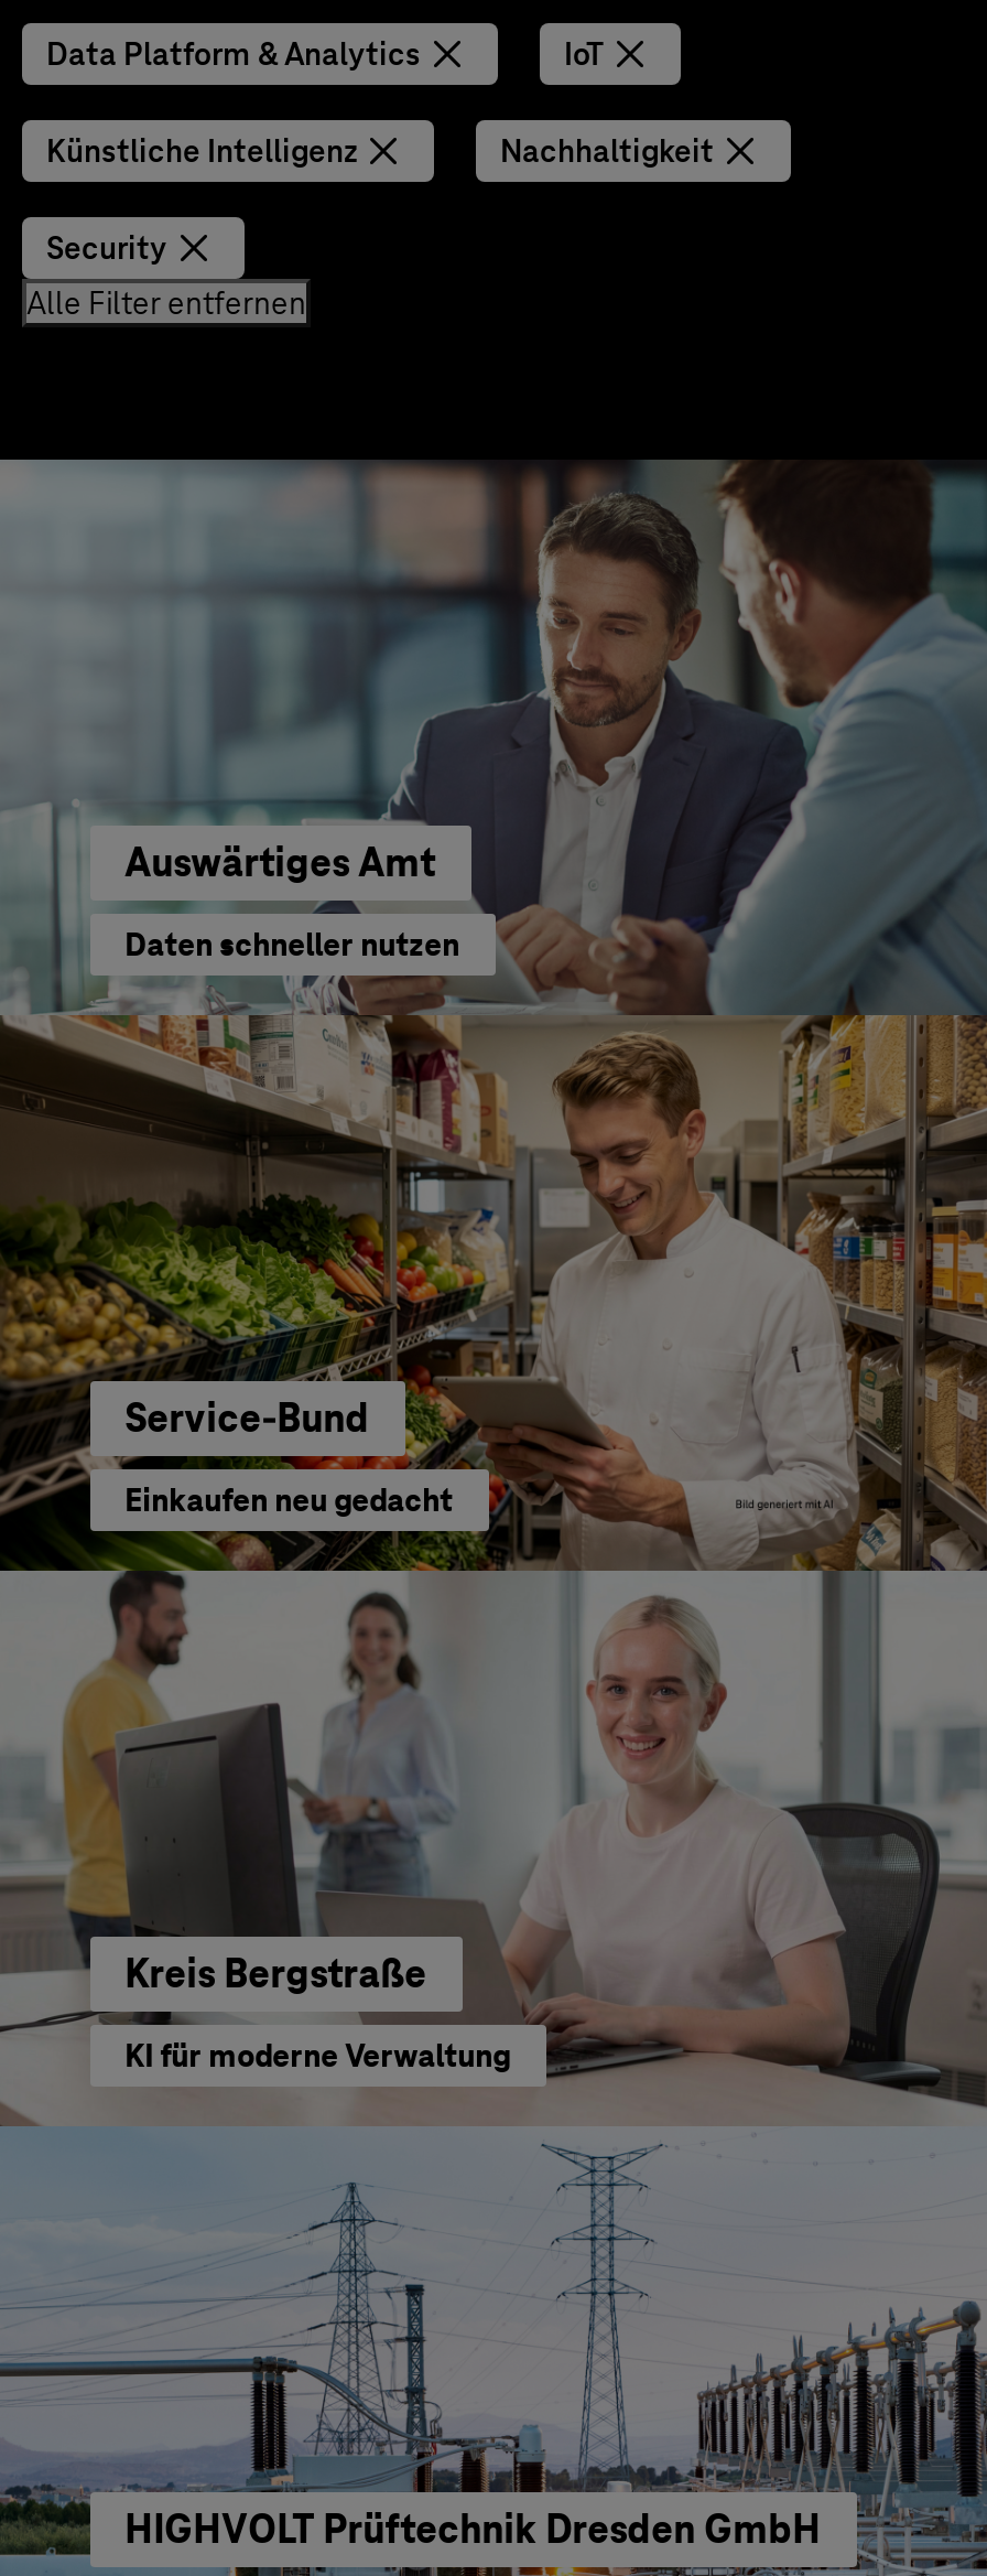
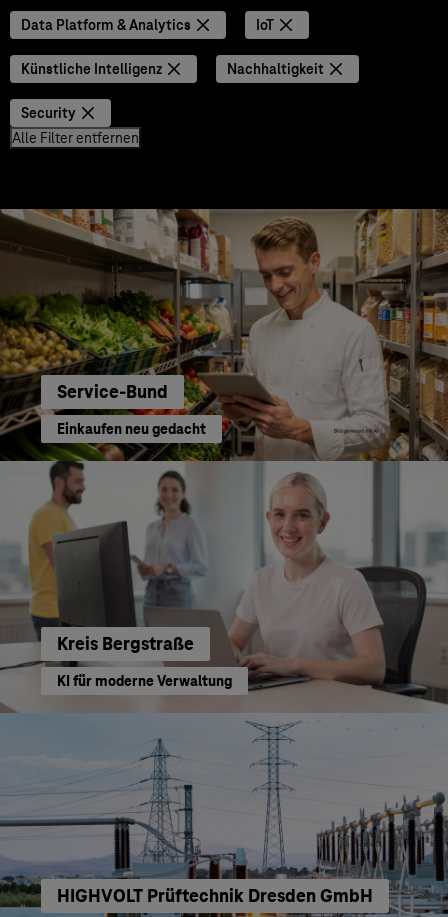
[7,457,980,1017] [image] | Auswärtiges Amt | Daten schneller nutzen -> none

